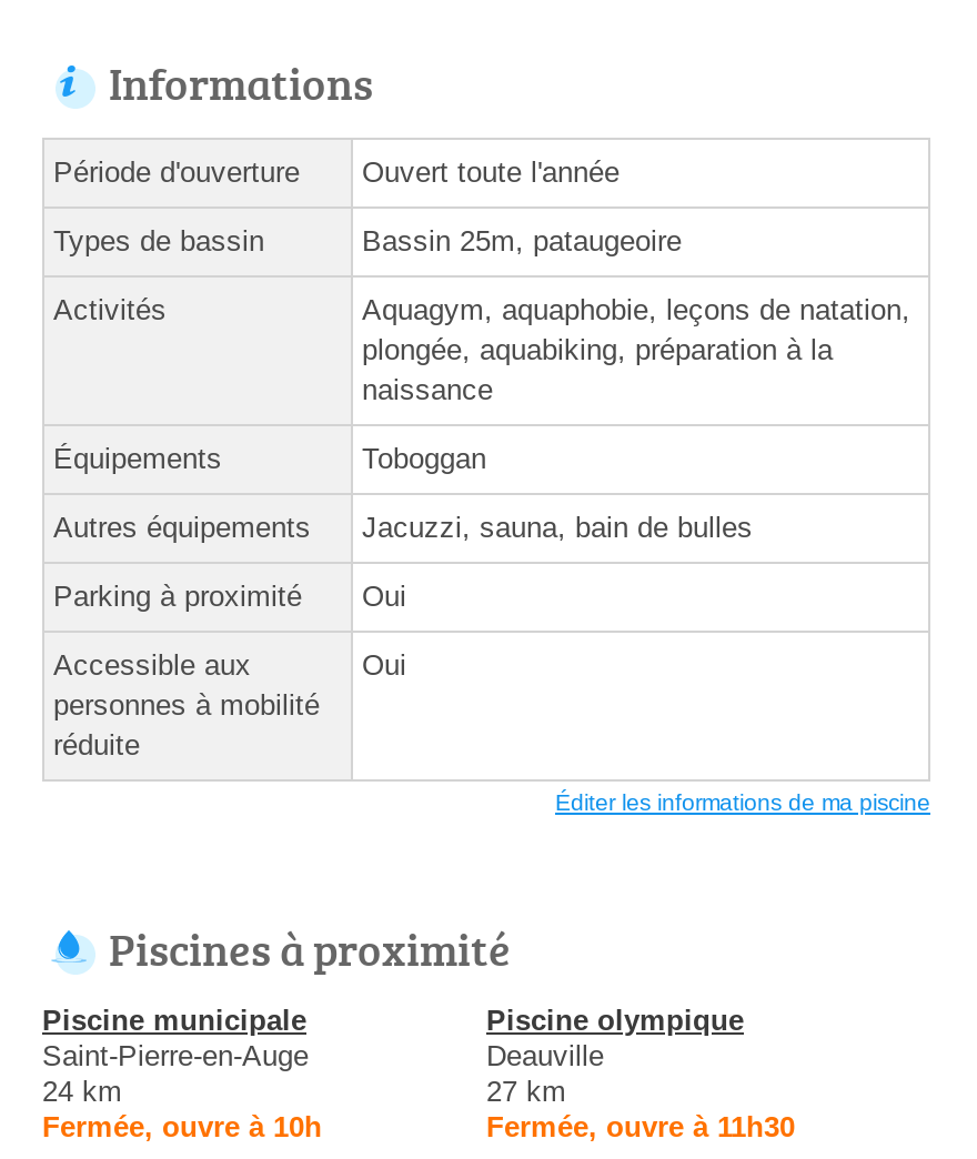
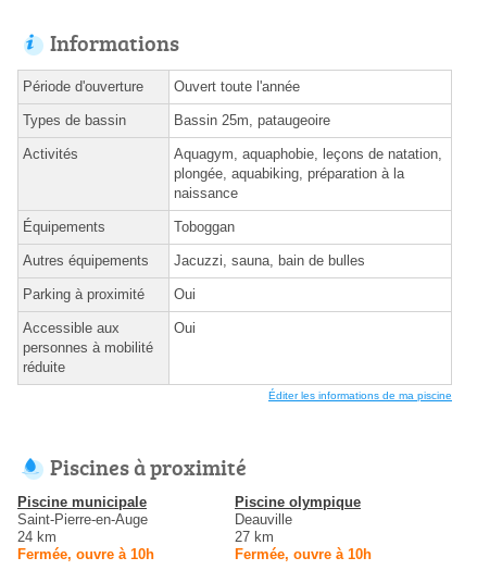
[486,1111,795,1144] Fermée, ouvre à 11h30 -> [235,546,372,563] Fermée, ouvre à 10h

